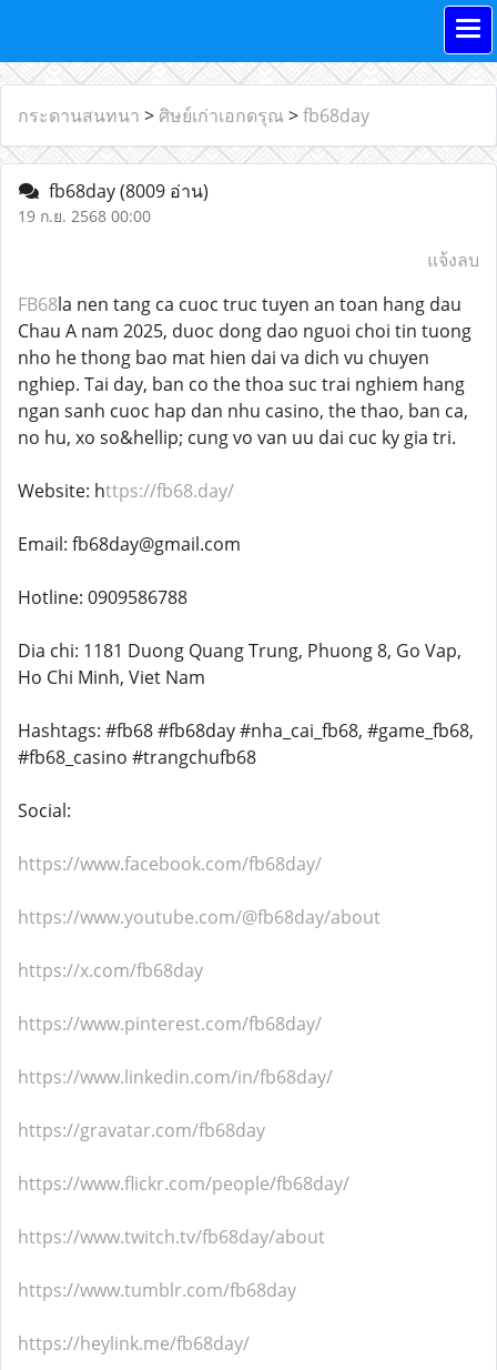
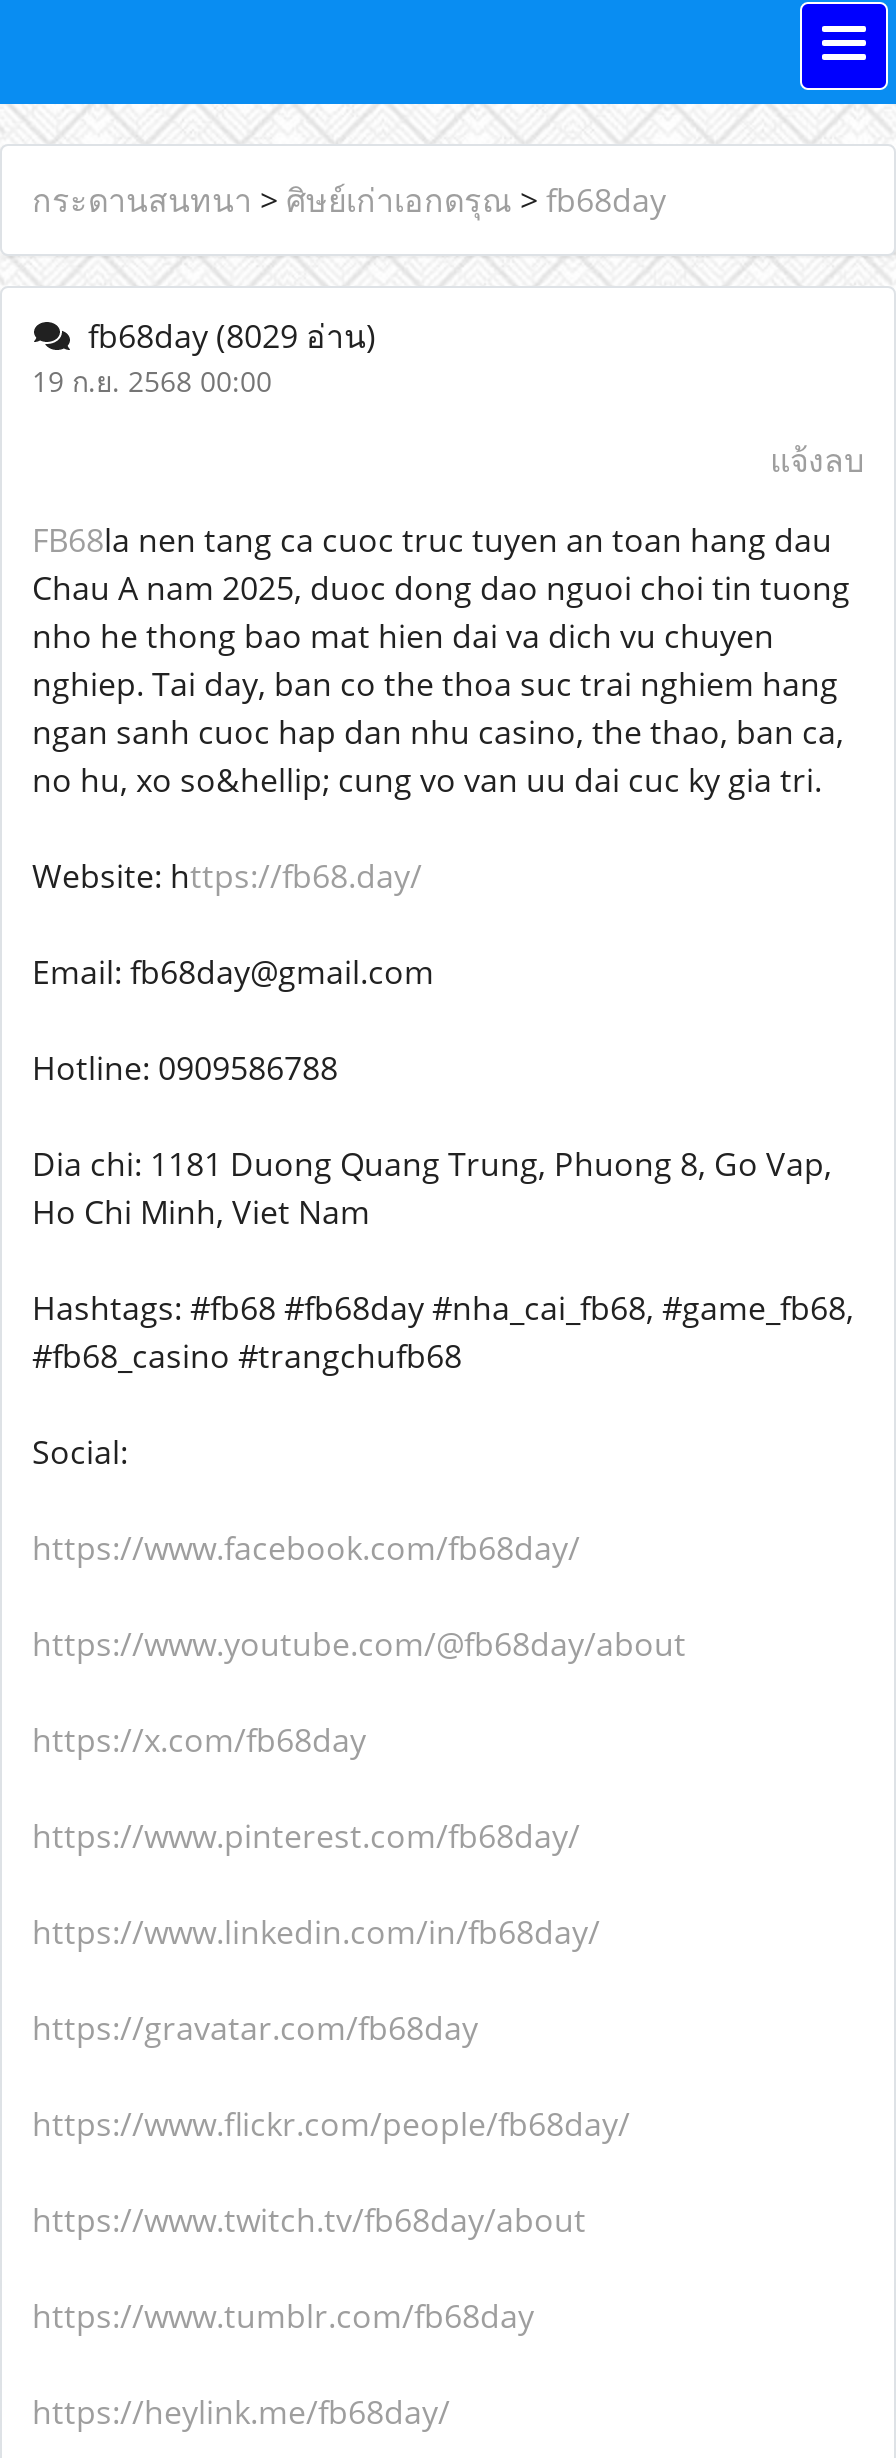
[40,179,209,203] fb68day (8009 อ่าน) -> [72,314,376,358] fb68day (8029 อ่าน)

